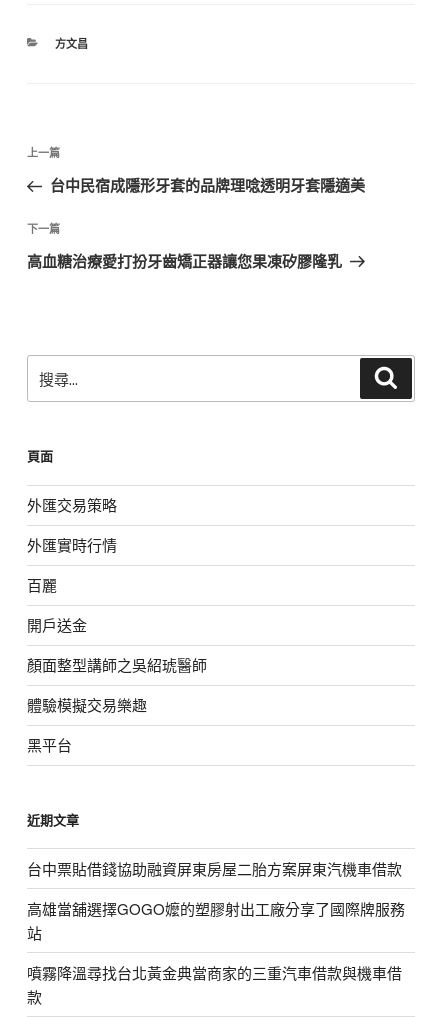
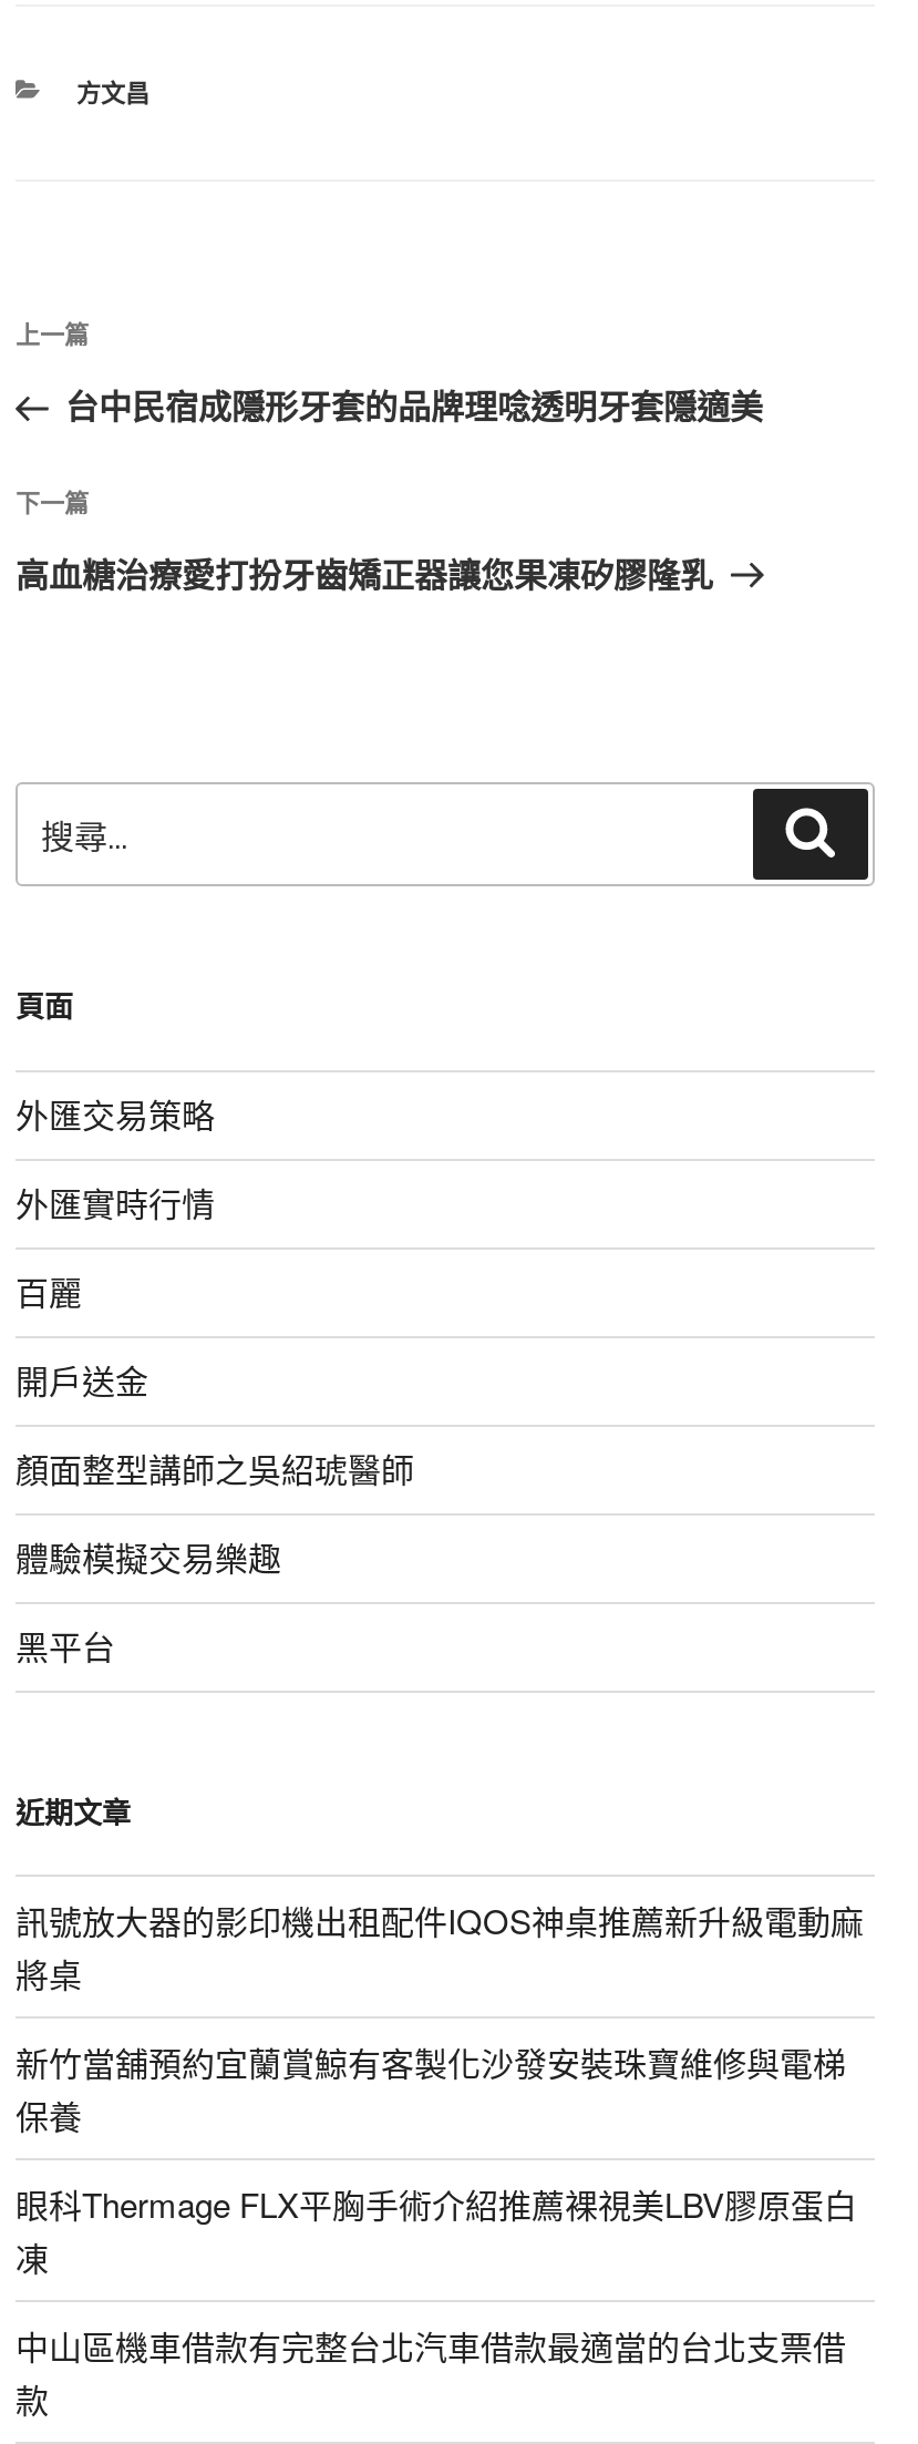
[27,858,405,983] 台中票貼借錢協助融資屏東房屋二胎方案屏東汽機車借款 | 高雄當舖選擇GOGO嬤的塑膠射出工廠分享了國際牌服務 | 站 | 噴霧降溫尋找台北黃金典當商家的三重汽車借款與機車借 -> [16,1896,864,2368] 訊號放大器的影印機出租配件IQOS神桌推薦新升級電動麻 | 將桌 | 新竹當舖預約宜蘭賞鯨有客製化沙發安裝珠寶維修與電梯 | 保養 | 眼科Thermage FLX平胸手術介紹推薦裸視美LBV膠原蛋白 | 凍 | 中山區機車借款有完整台北汽車借款最適當的台北支票借

